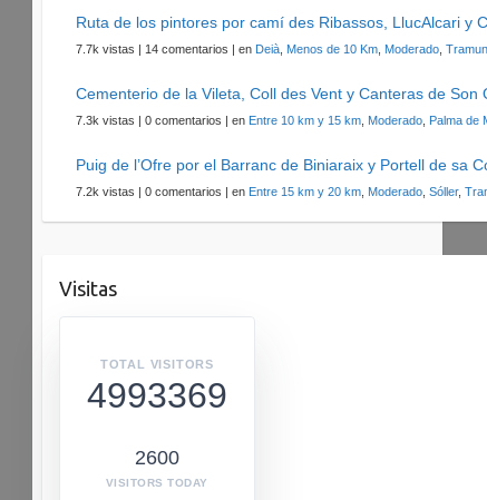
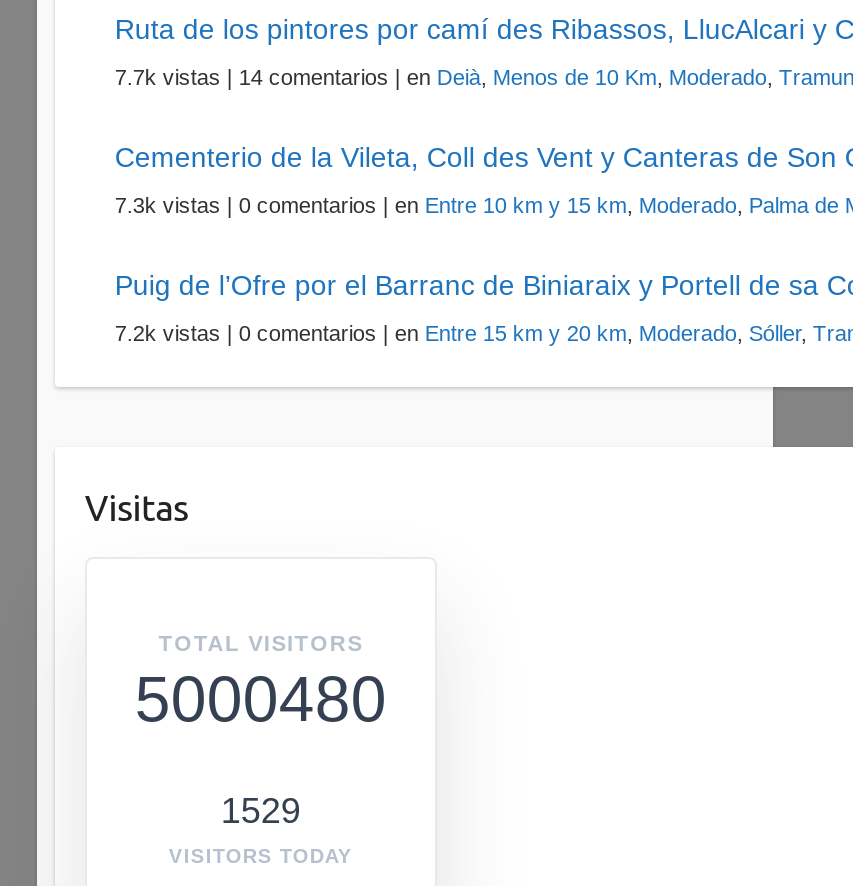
[87,376,227,416] 4993369 -> [135,663,387,735] 5000480
[135,447,179,469] 2600 -> [221,791,301,831] 1529

